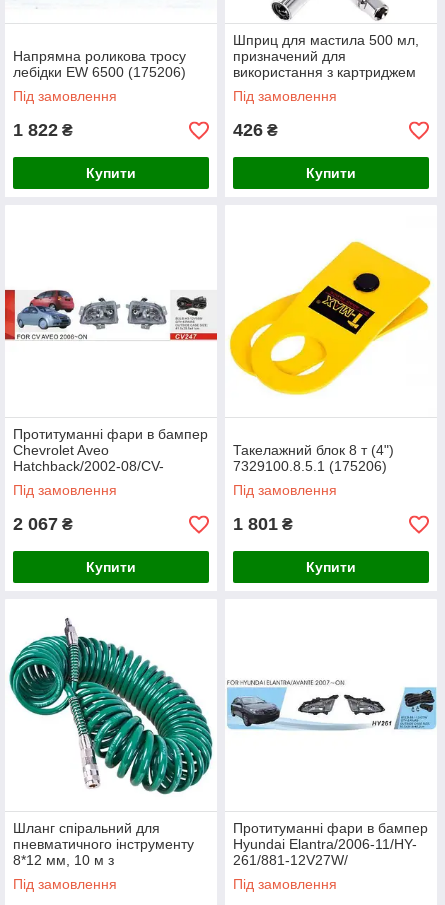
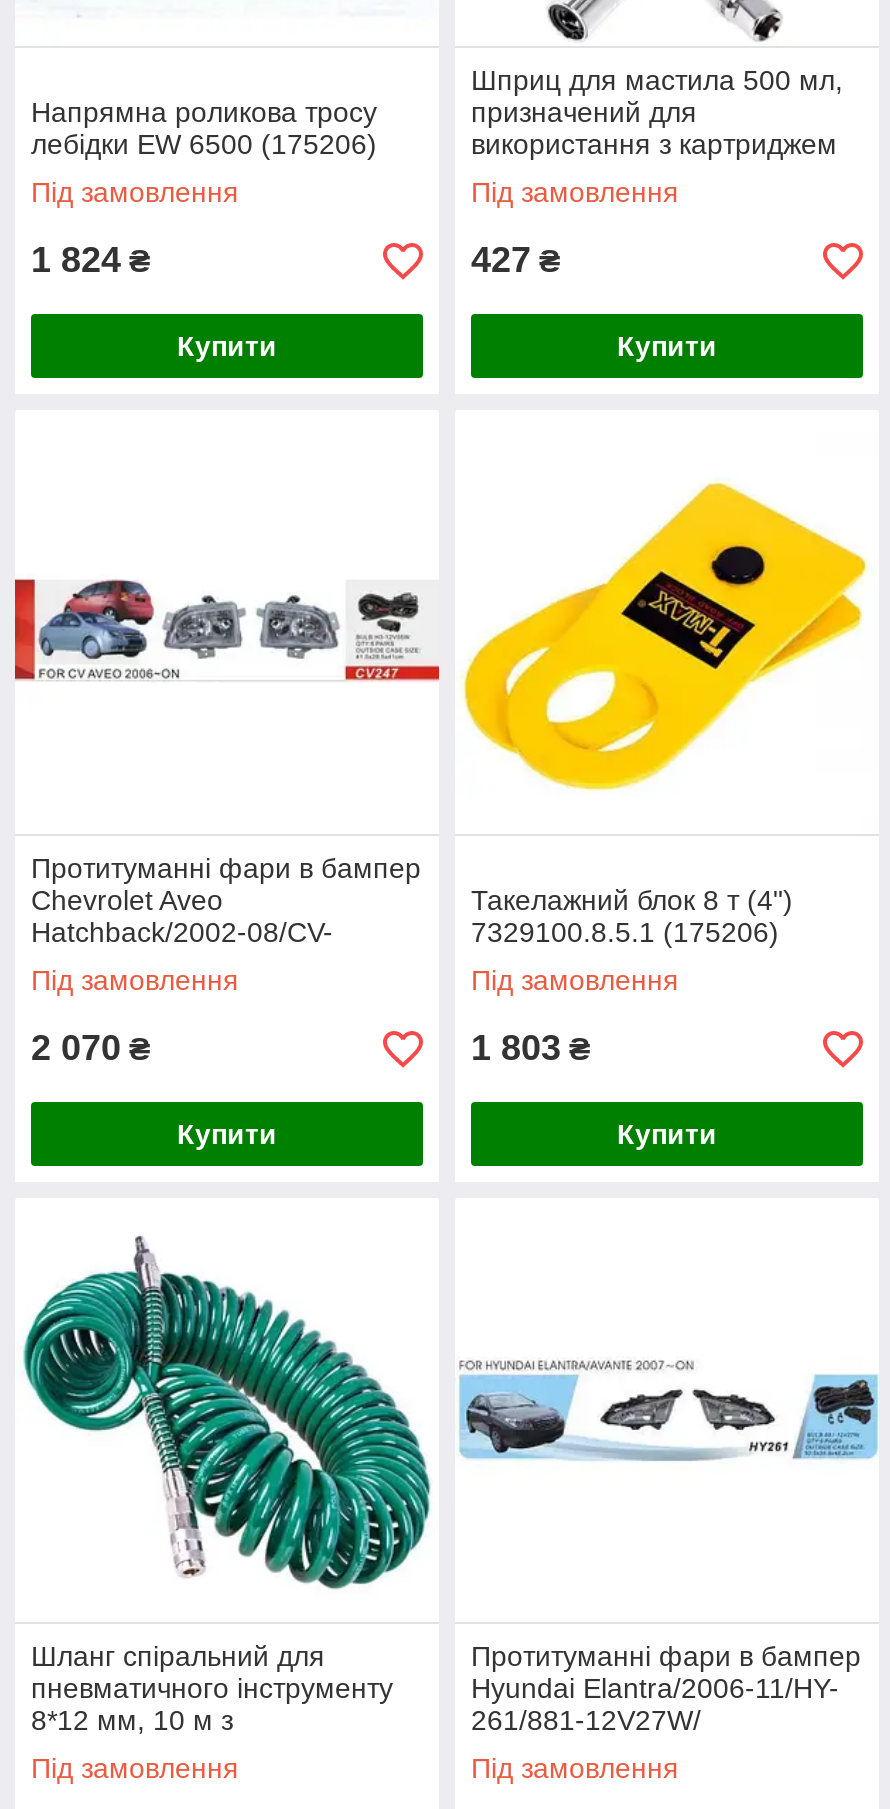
[13,120,73,140] 1 822 ₴ -> [31,241,151,281] 1 824 ₴
[233,120,278,140] 426 ₴ -> [471,241,561,281] 427 ₴
[13,514,73,534] 2 067 ₴ -> [31,1029,151,1069] 2 070 ₴
[233,514,293,534] 1 801 ₴ -> [471,1029,591,1069] 1 803 ₴

